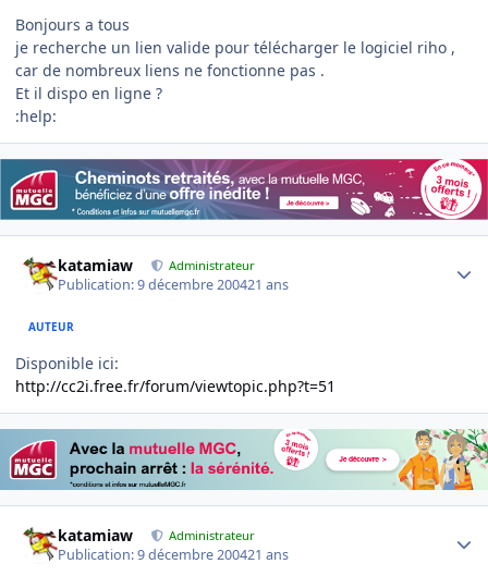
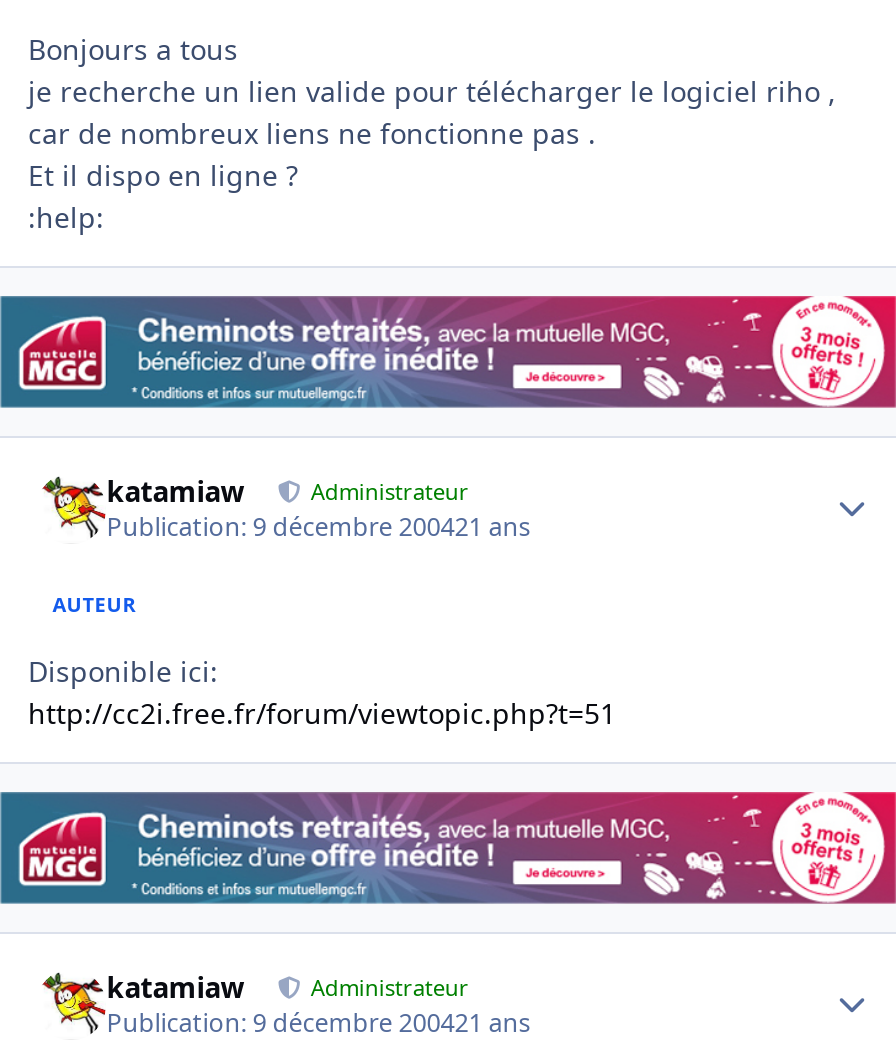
[3,428,485,491] [image] -> [6,790,890,906] [image]

